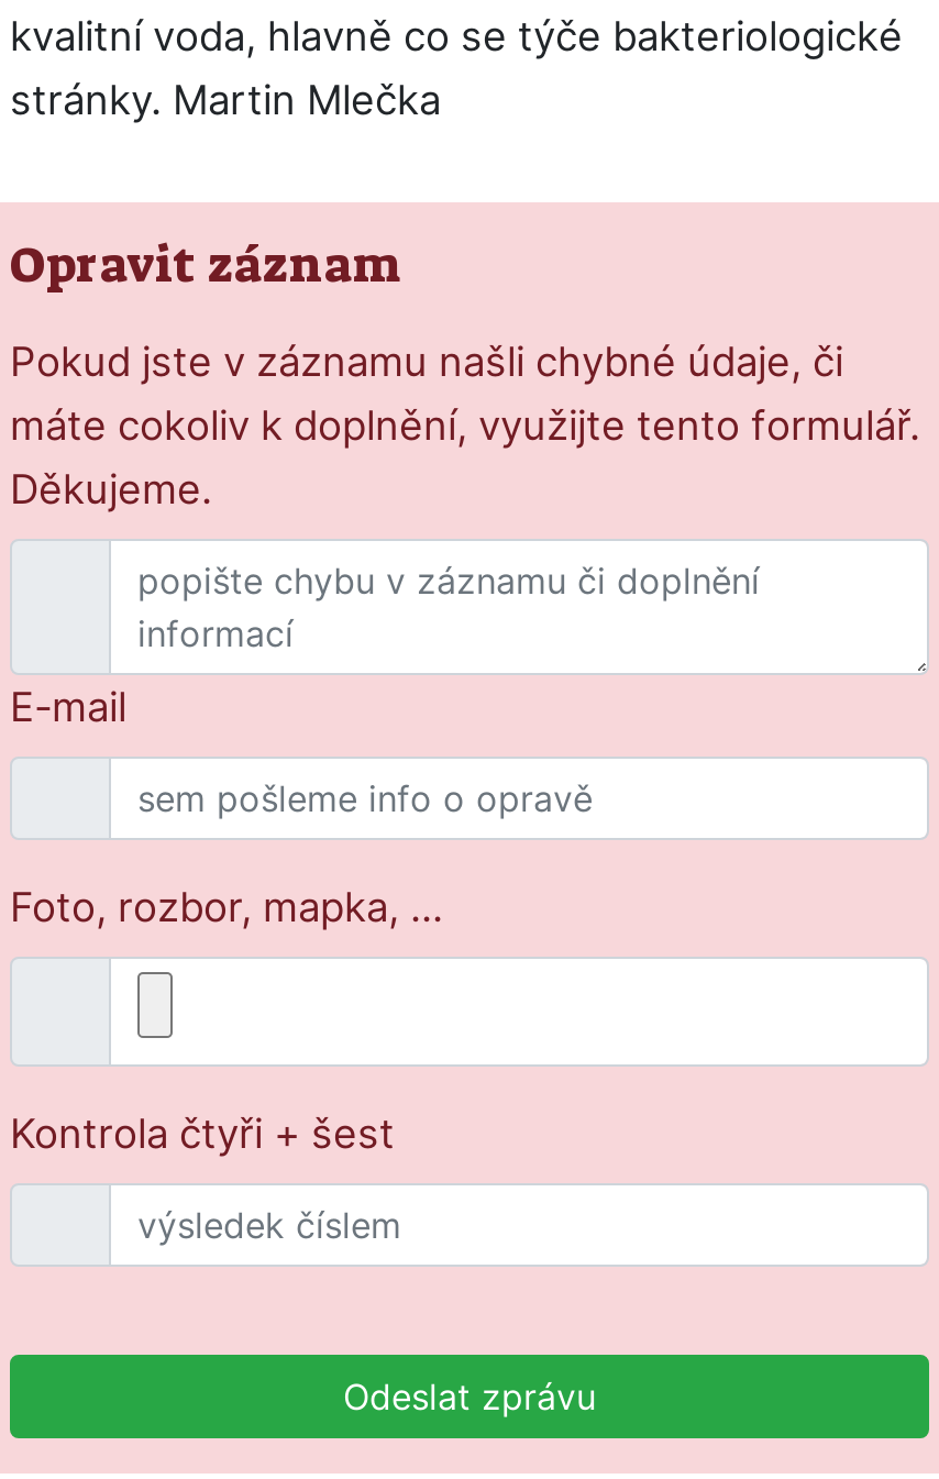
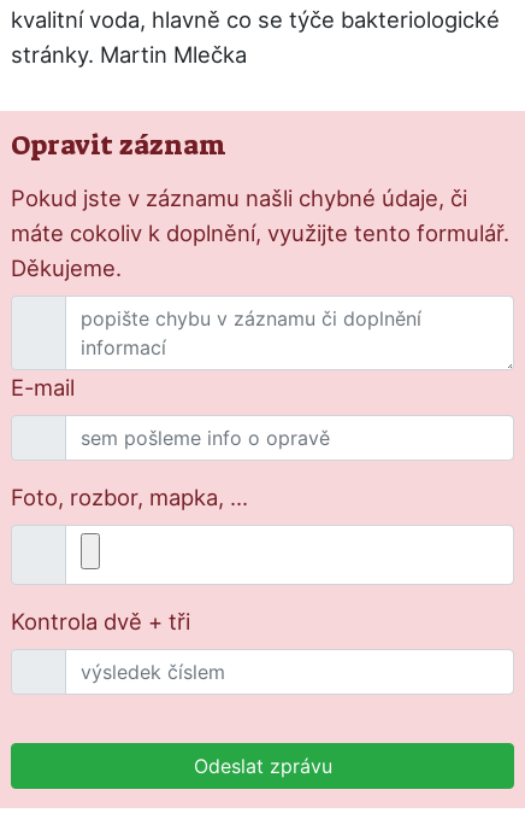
[10,1107,395,1156] Kontrola čtyři + šest -> [11,607,190,634] Kontrola dvě + tři

